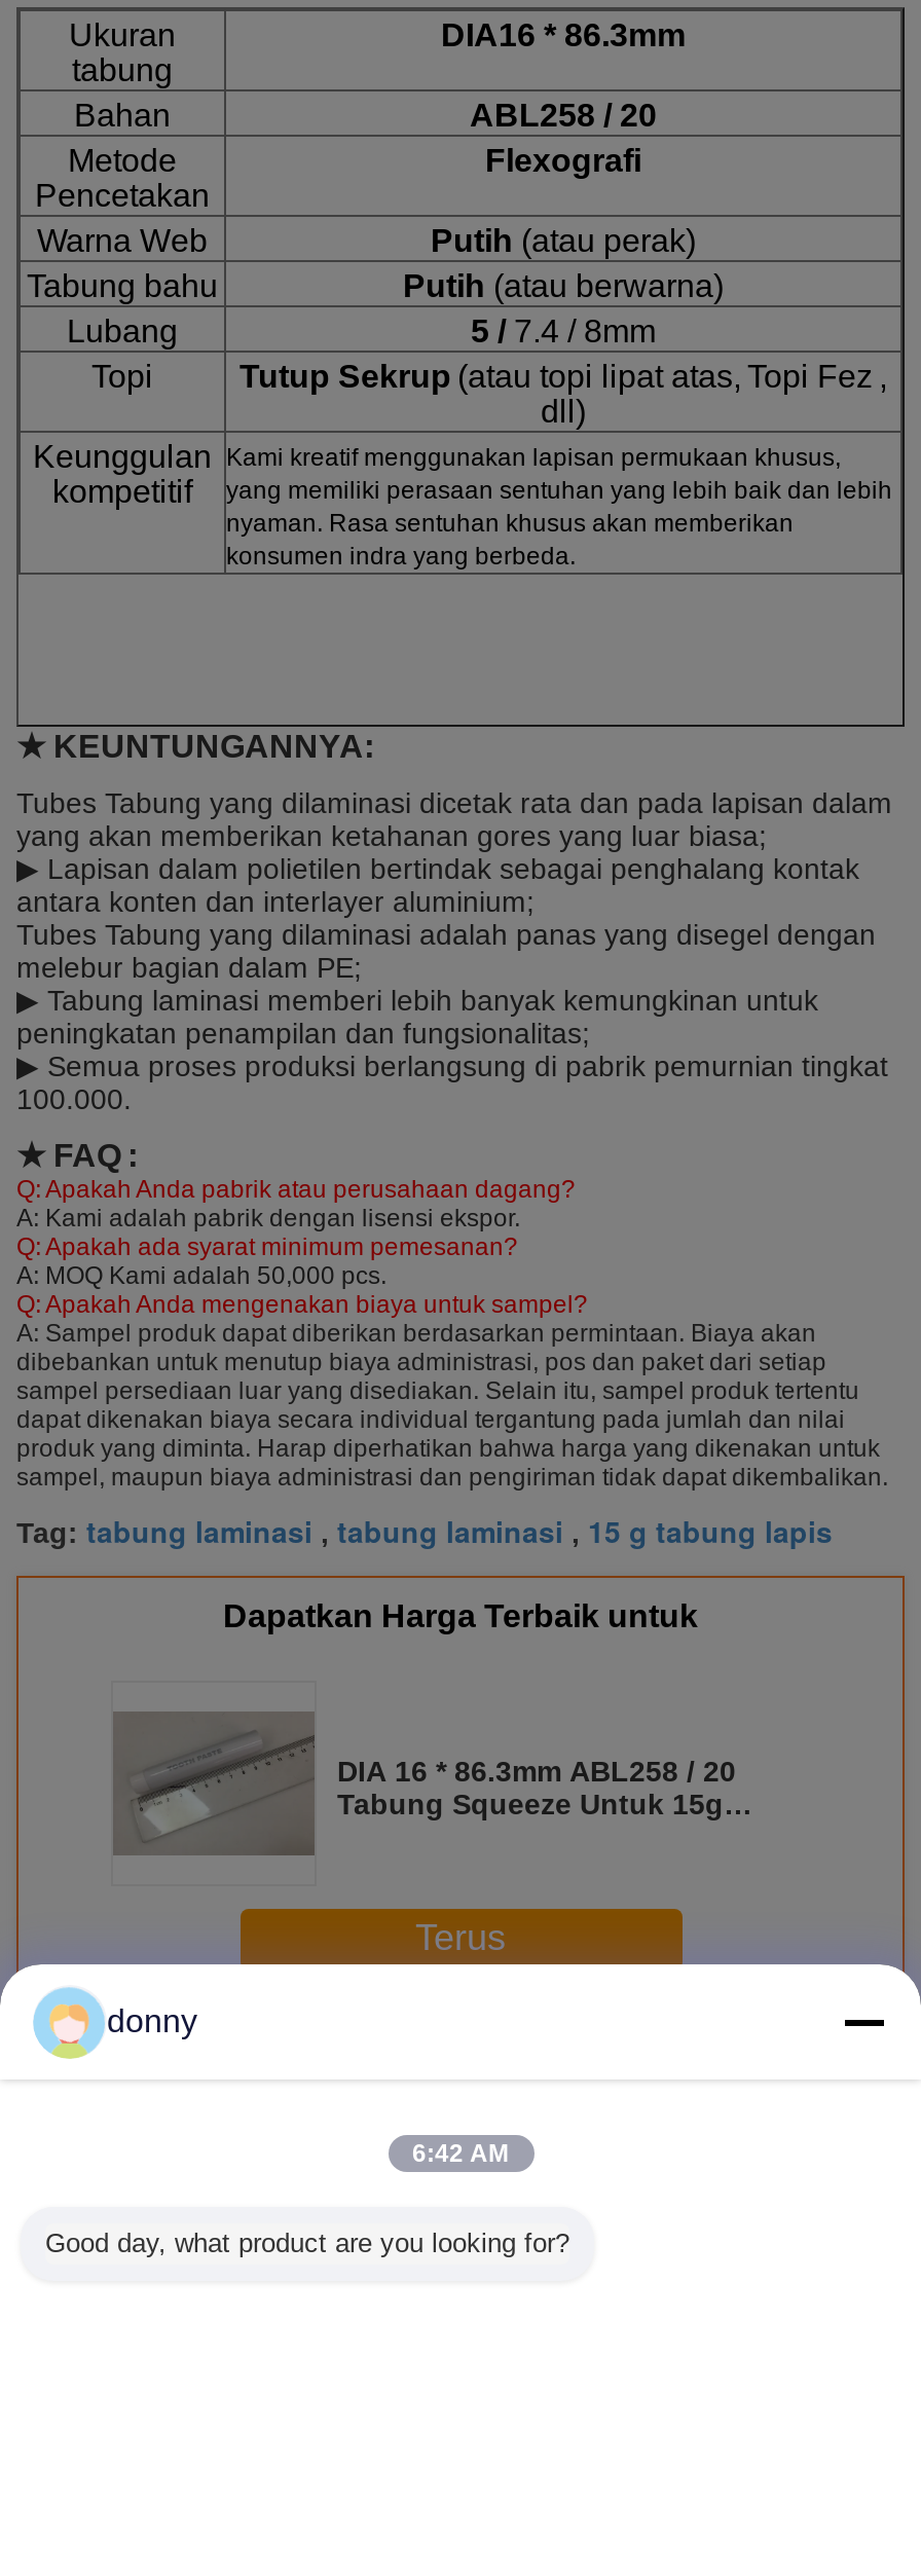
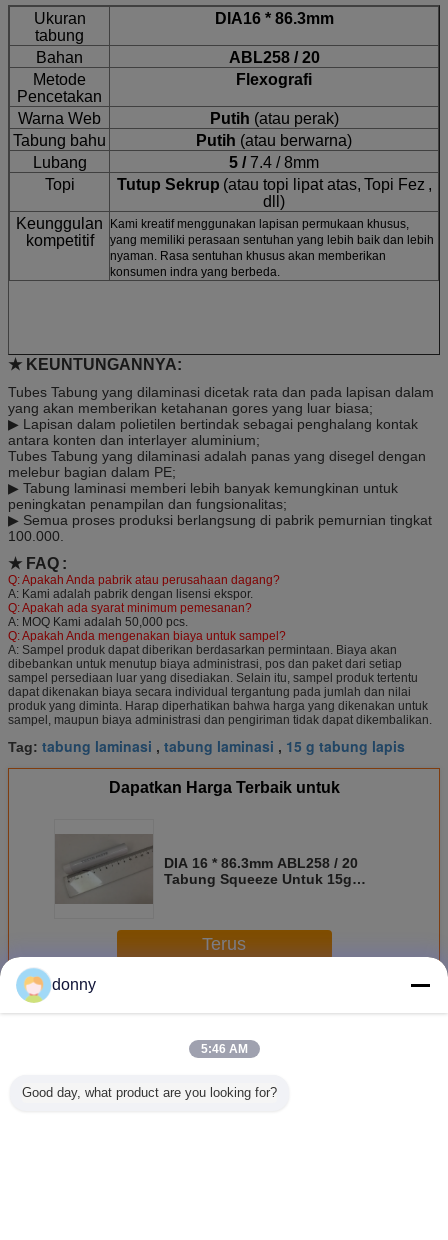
[412,2139,509,2168] 6:42 AM -> [200,1042,247,1056] 5:46 AM

